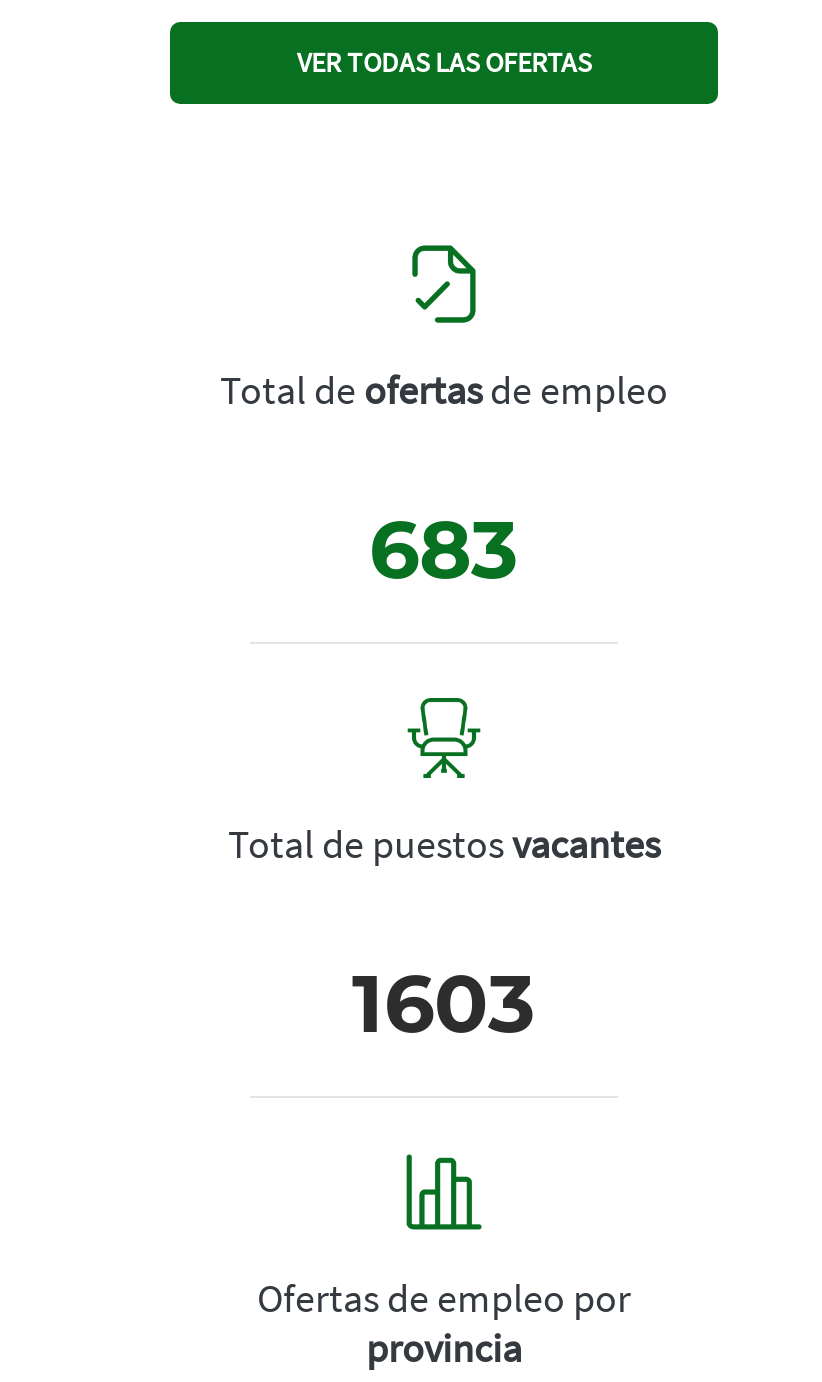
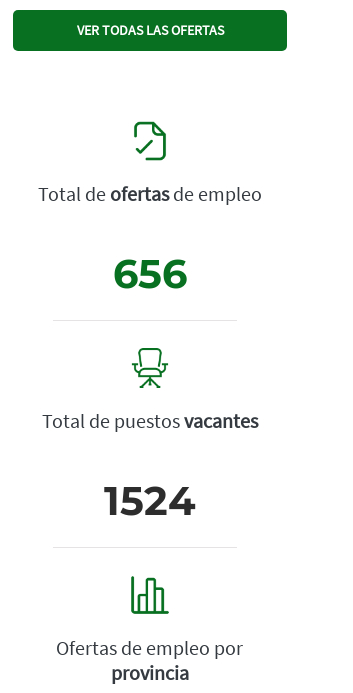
[369,500,519,598] 683 -> [113,249,187,298] 656
[352,954,536,1052] 1603 -> [104,476,196,525] 1524

